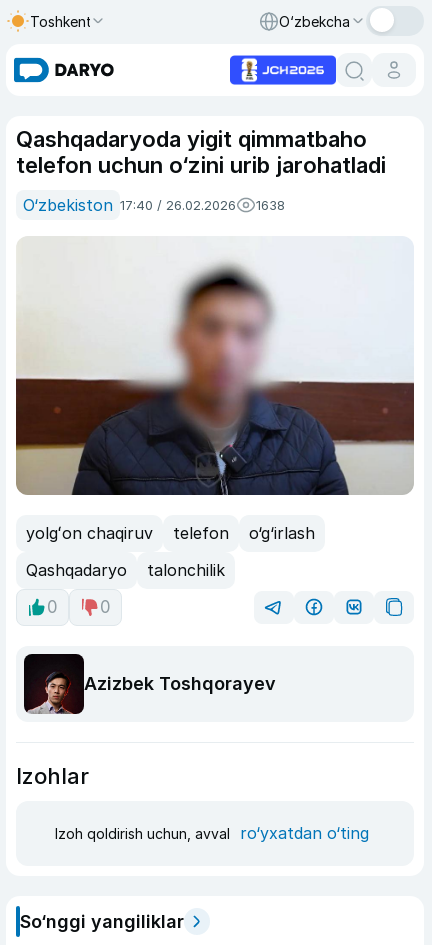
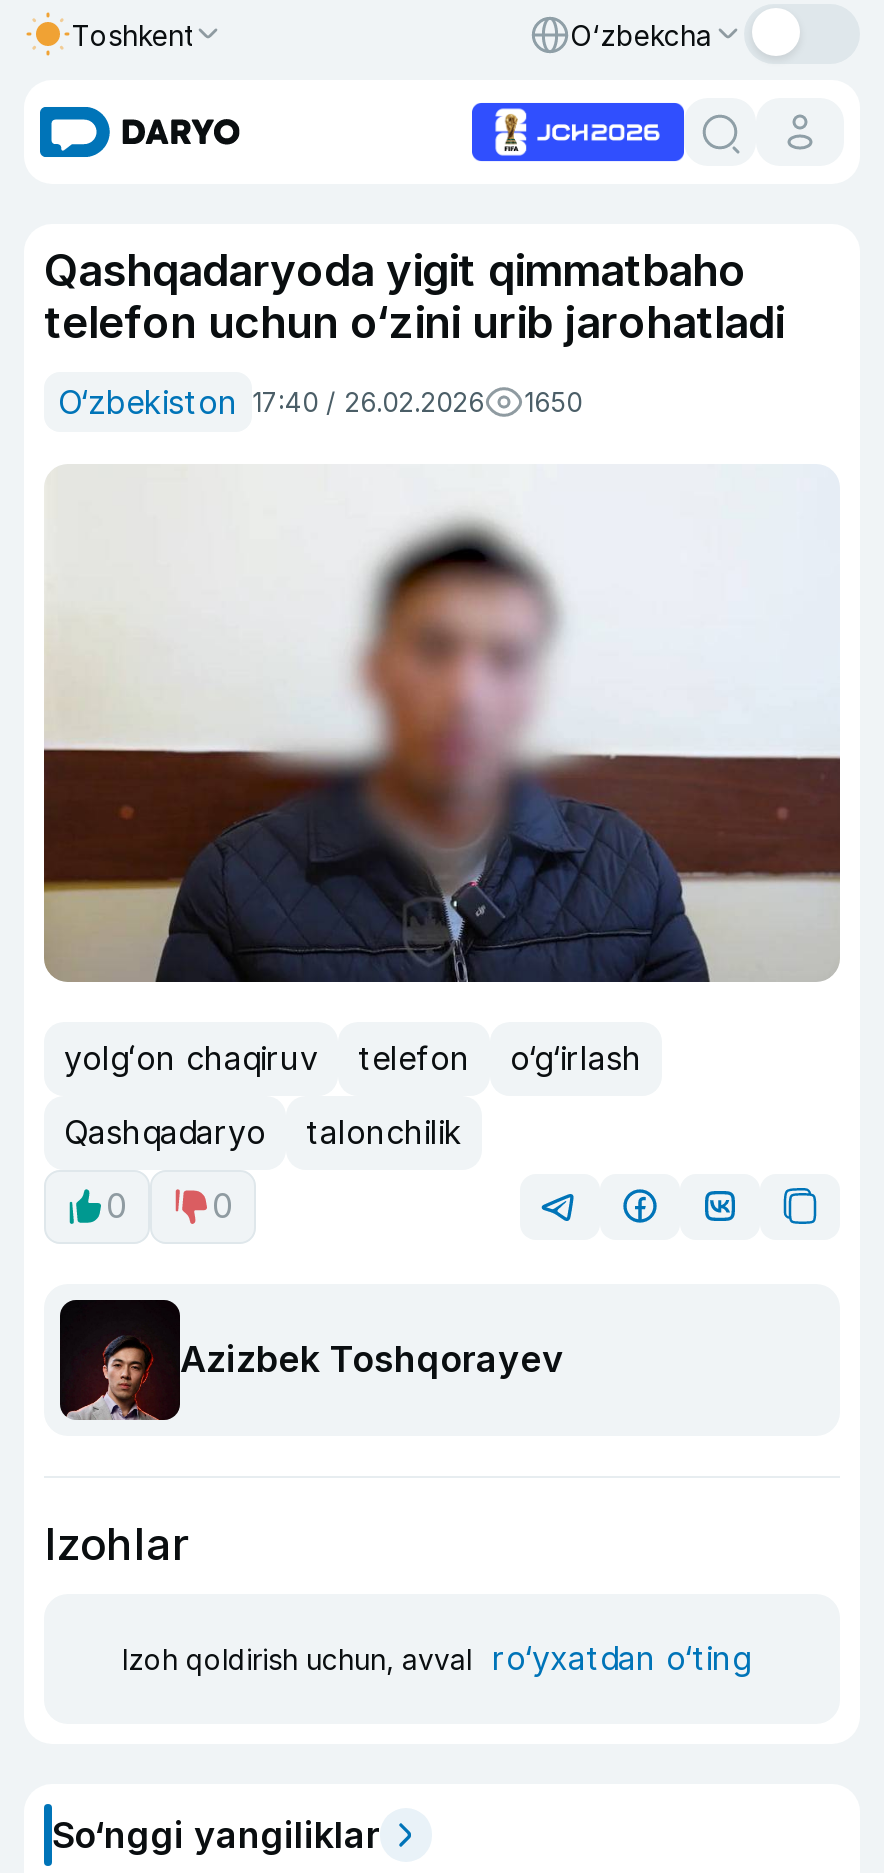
[23,195,285,215] O‘zbekiston 17:40 / 26.02.2026 1638 -> [58,382,582,422] O‘zbekiston 17:40 / 26.02.2026 1650

